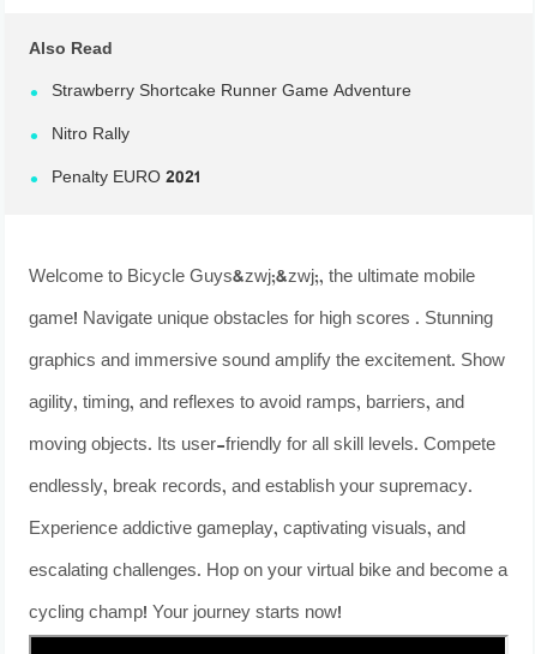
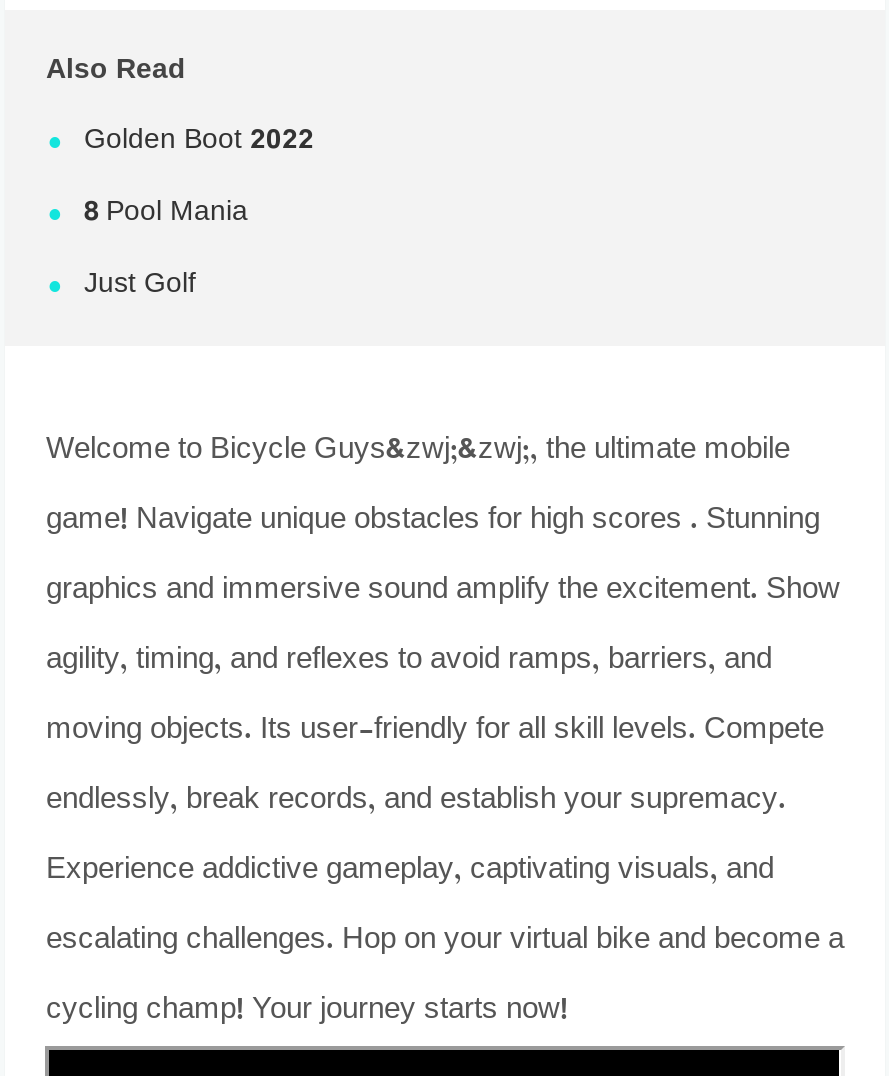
[52,78,412,106] Strawberry Shortcake Runner Game Adventure -> [84,119,314,165] Golden Boot 2022
[52,122,130,149] Nitro Rally -> [84,191,248,237] 8 Pool Mania
[52,165,201,192] Penalty EURO 2021 -> [84,263,196,309] Just Golf

